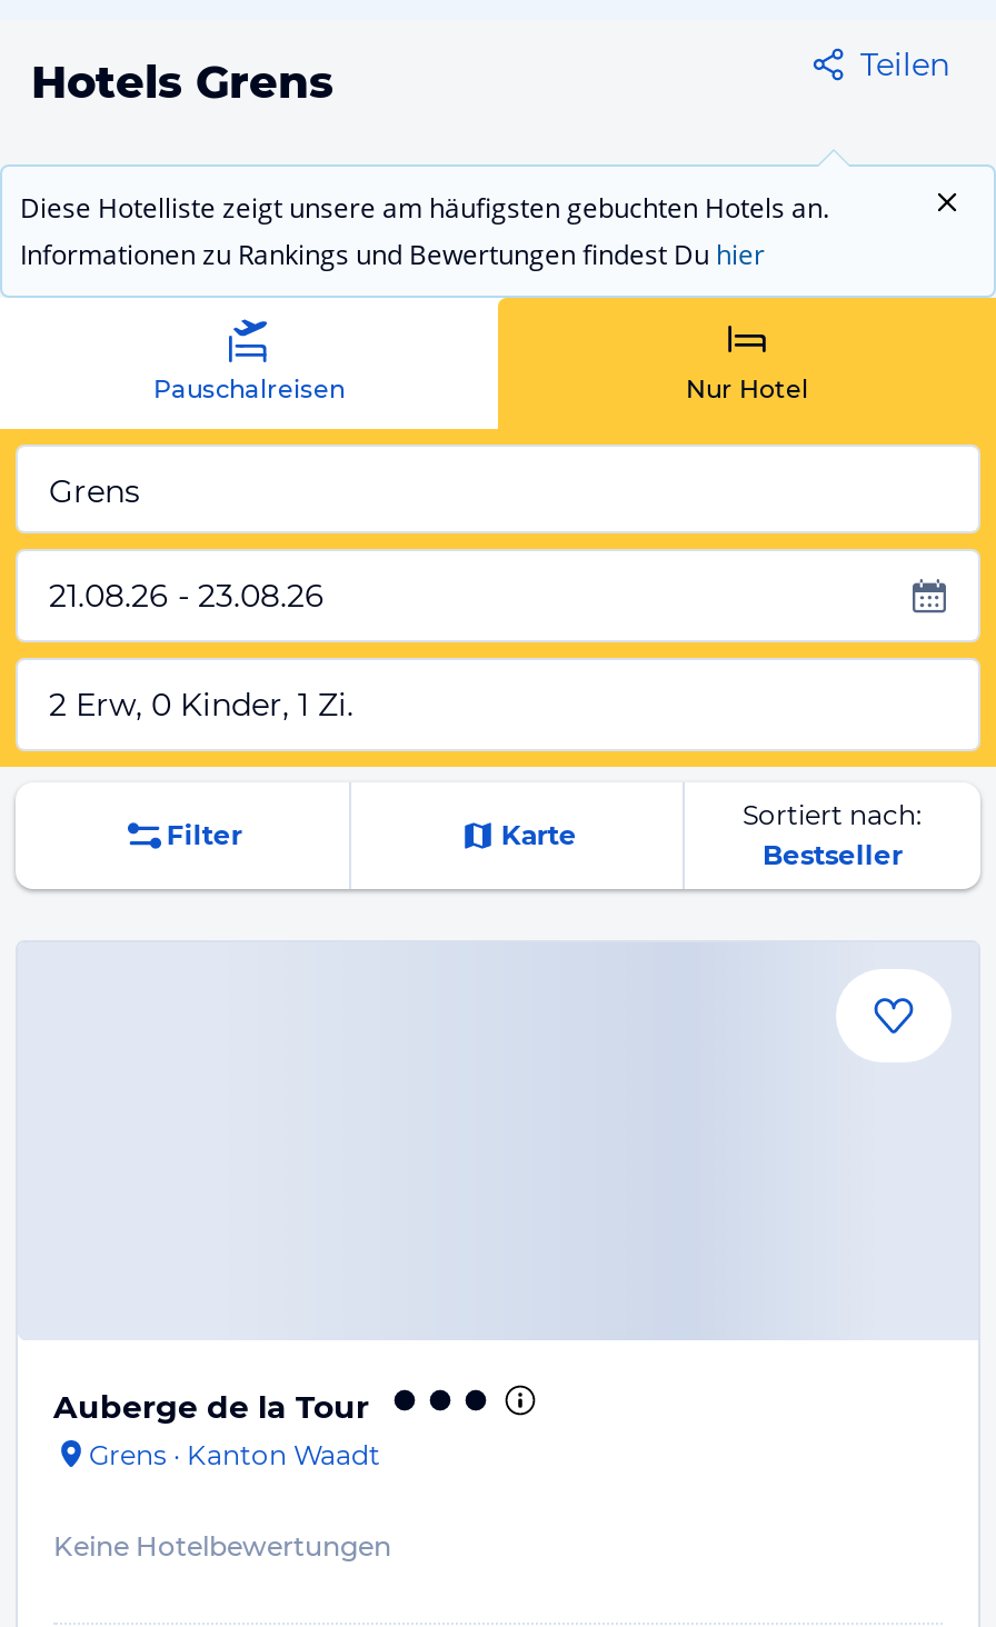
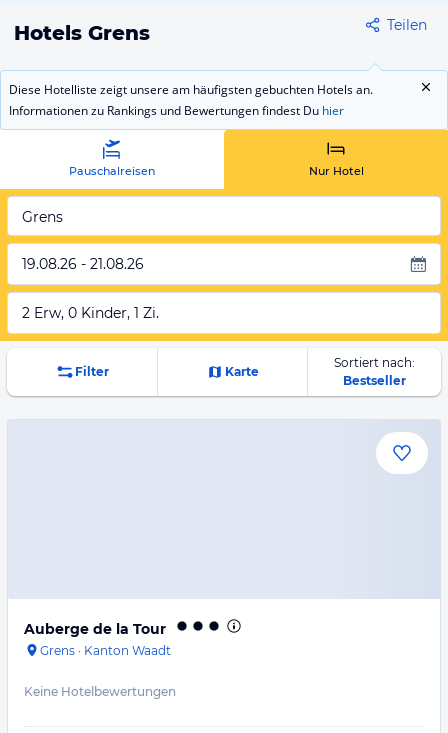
[49,576,325,616] 21.08.26 - 23.08.26 -> [22,255,144,273] 19.08.26 - 21.08.26

